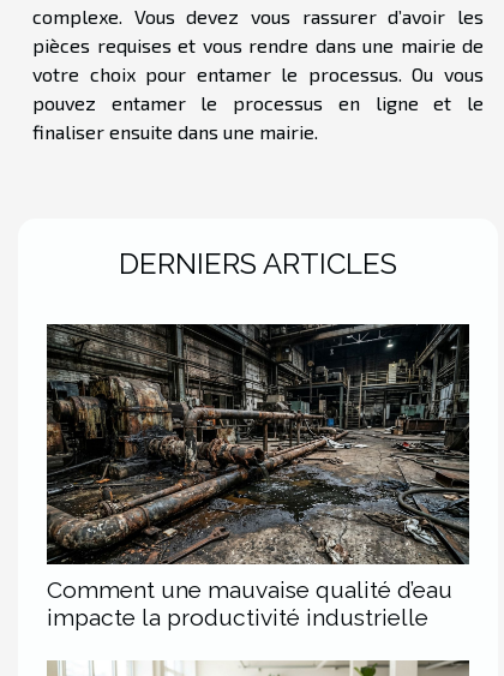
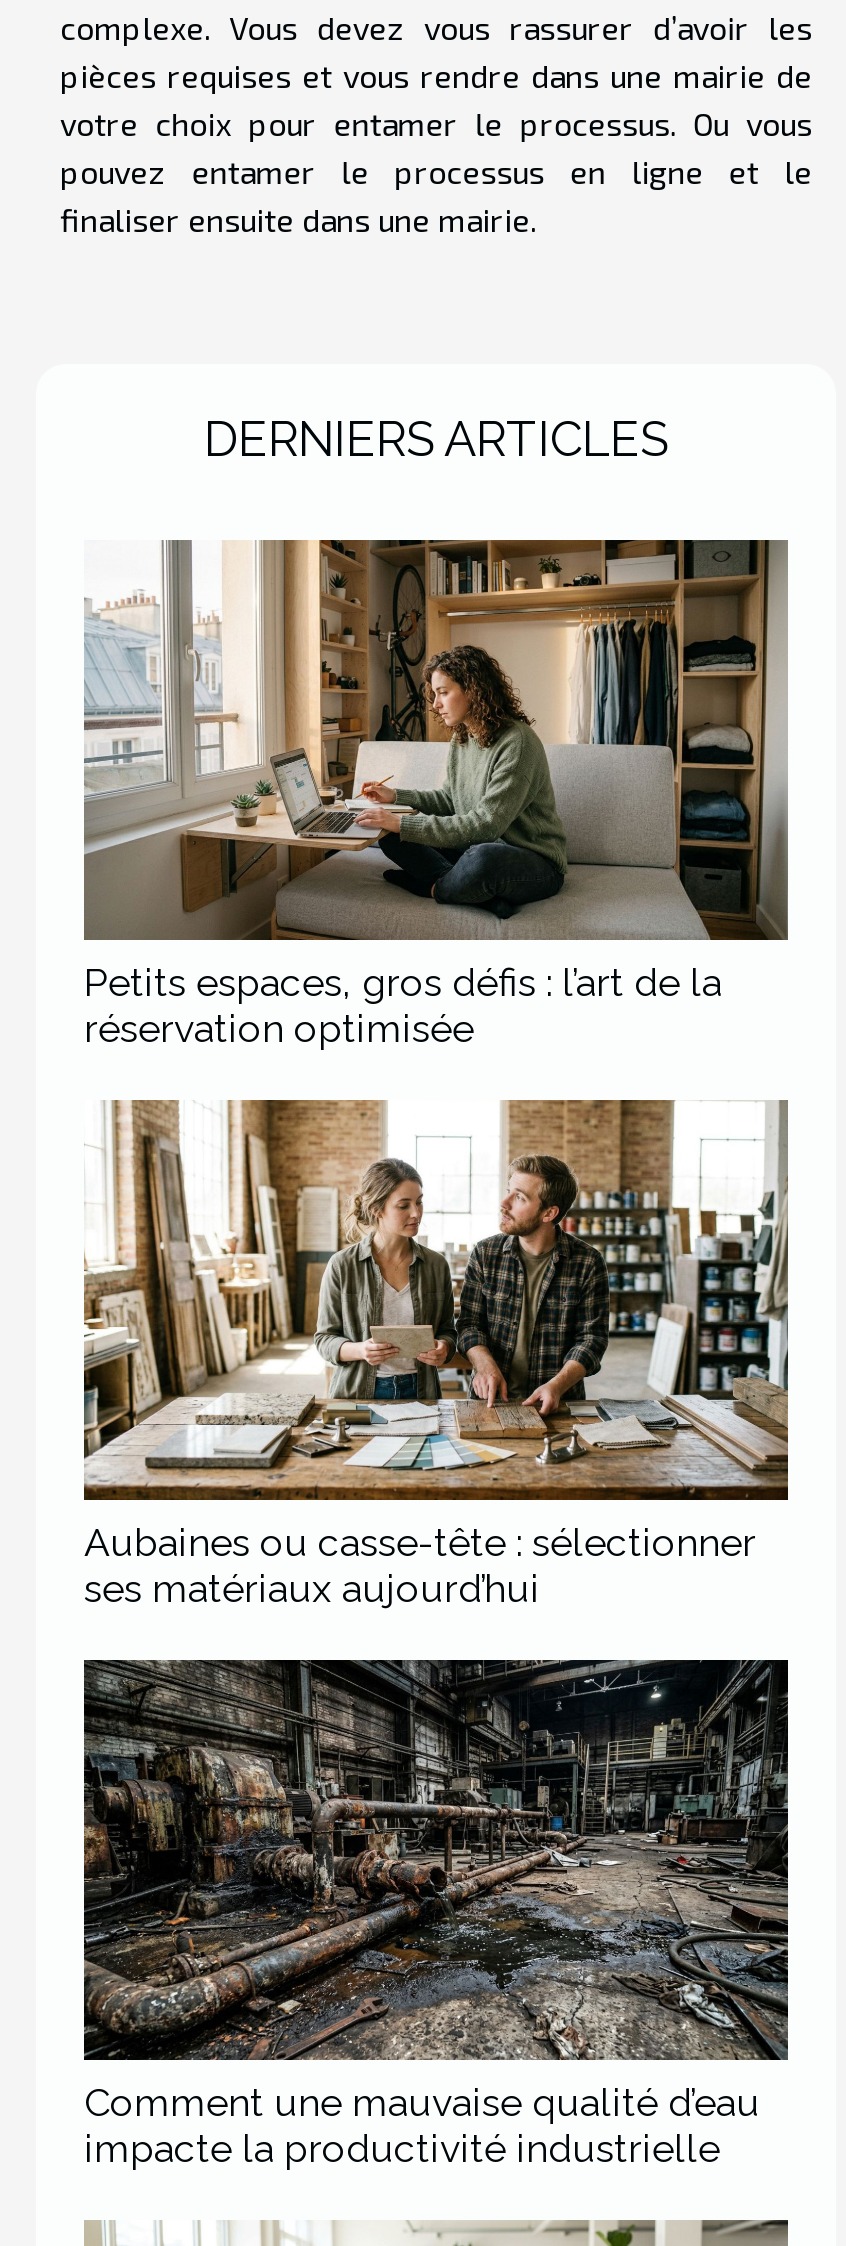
none -> [82,538,788,1050] [image] | Petits espaces, gros défis : l’art de la | réservation optimisée
none -> [84,1098,788,1610] [image] | Aubaines ou casse-tête : sélectionner | ses matériaux aujourd’hui

